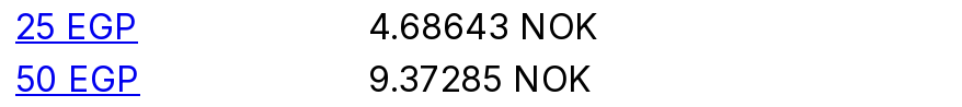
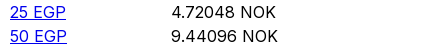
[368,5,598,49] 4.68643 NOK -> [171,2,276,22] 4.72048 NOK
[368,57,592,101] 9.37285 NOK -> [171,26,278,46] 9.44096 NOK

